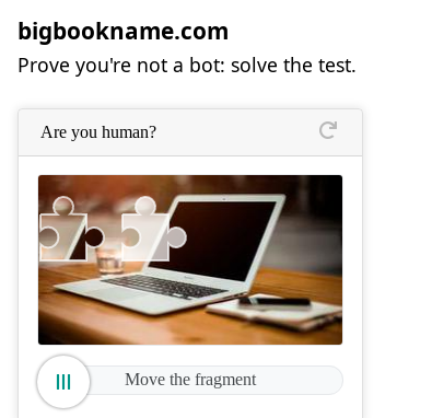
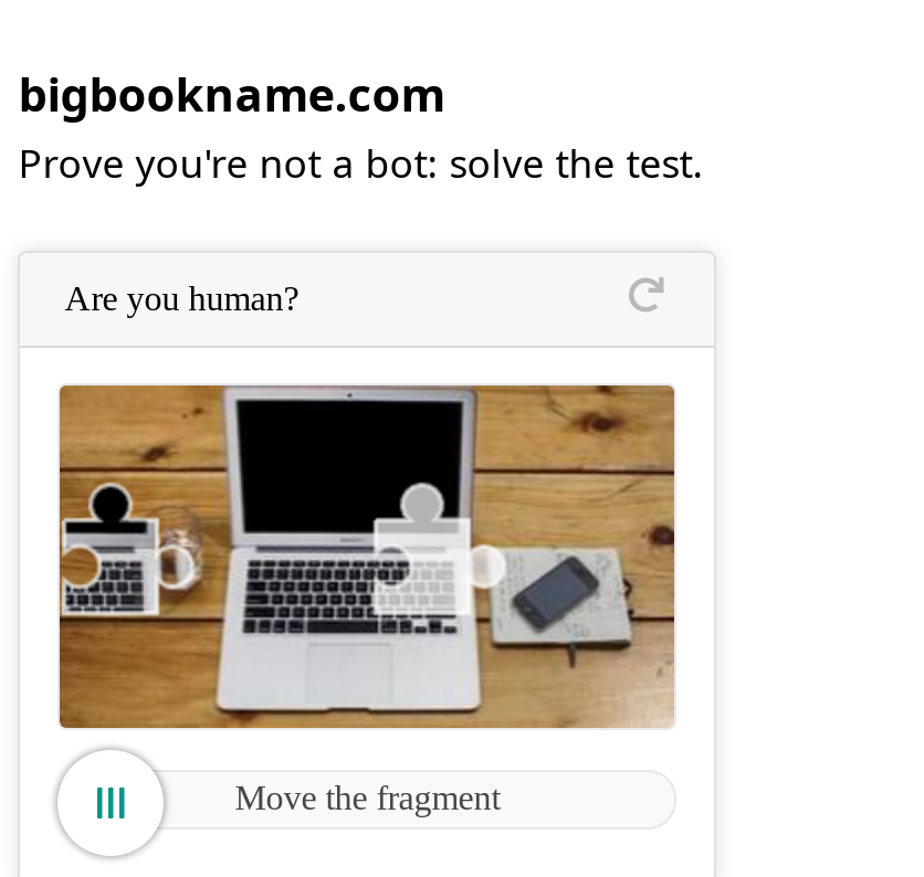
[37,174,343,346] [image] -> [57,383,676,730] [image]

